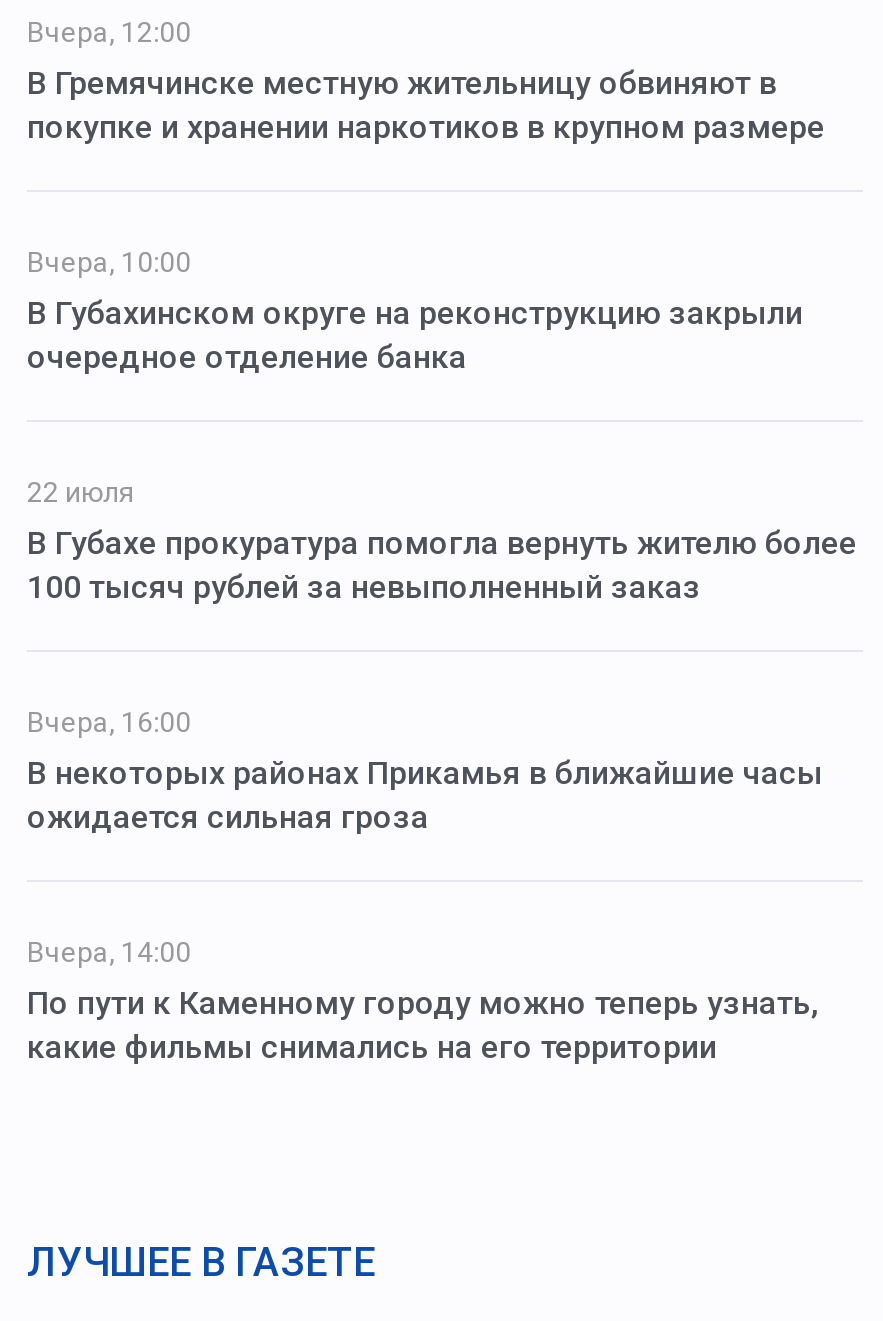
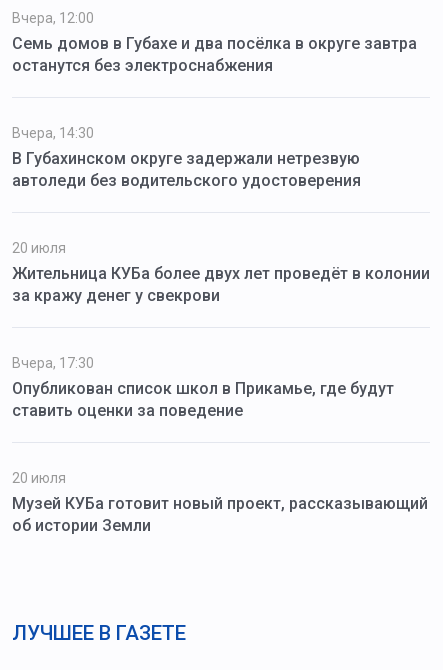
[27,64,825,146] В Гремячинске местную жительницу обвиняют в | покупке и хранении наркотиков в крупном размере -> [12,34,417,75] Семь домов в Губахе и два посёлка в округе завтра | останутся без электроснабжения
[27,246,803,376] Вчера, 10:00 | В Губахинском округе на реконструкцию закрыли | очередное отделение банка -> [12,125,361,190] Вчера, 14:30 | В Губахинском округе задержали нетрезвую | автоледи без водительского удостоверения
[27,476,857,606] 22 июля | В Губахе прокуратура помогла вернуть жителю более | 100 тысяч рублей за невыполненный заказ -> [12,240,430,305] 20 июля | Жительница КУБа более двух лет проведёт в колонии | за кражу денег у свекрови
[27,706,823,836] Вчера, 16:00 | В некоторых районах Прикамья в ближайшие часы | ожидается сильная гроза -> [12,355,394,420] Вчера, 17:30 | Опубликован список школ в Прикамье, где будут | ставить оценки за поведение
[27,936,819,1066] Вчера, 14:00 | По пути к Каменному городу можно теперь узнать, | какие фильмы снимались на его территории -> [12,470,428,535] 20 июля | Музей КУБа готовит новый проект, рассказывающий | об истории Земли

